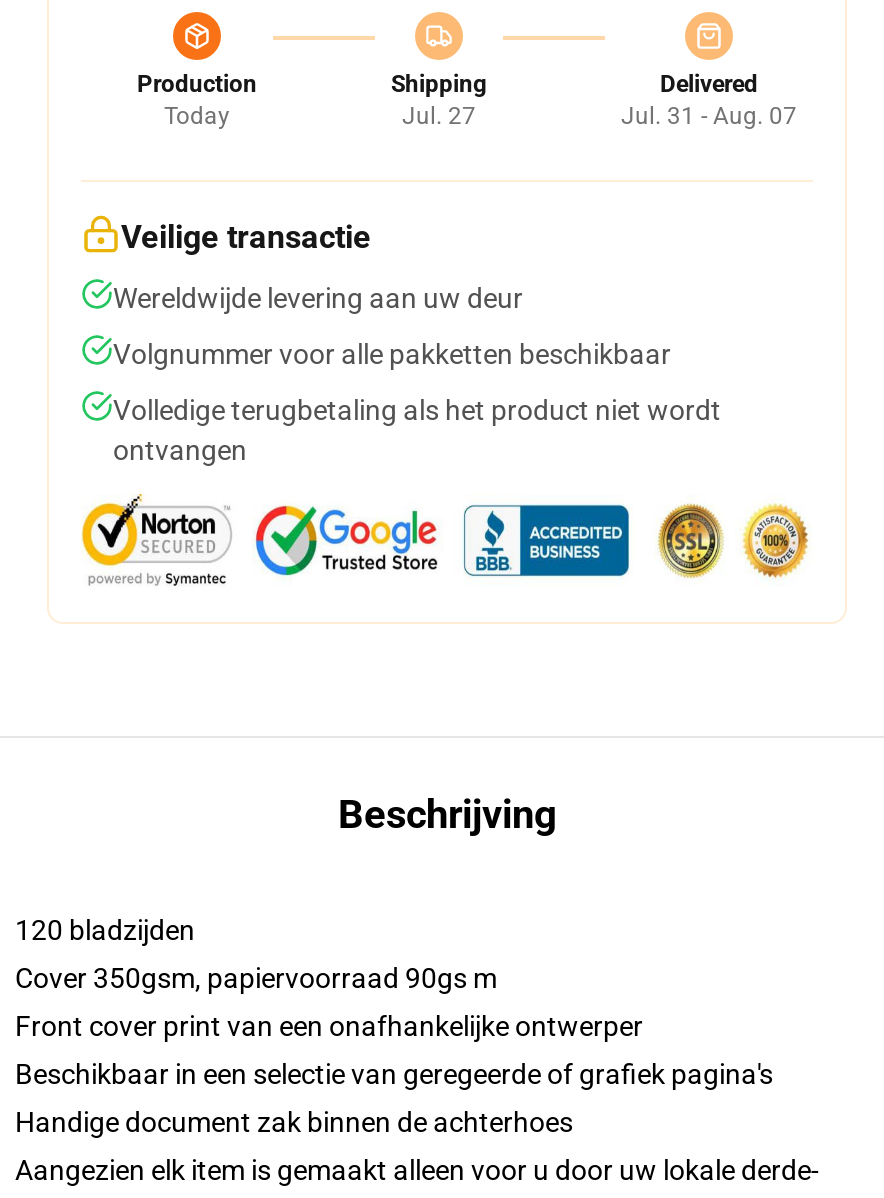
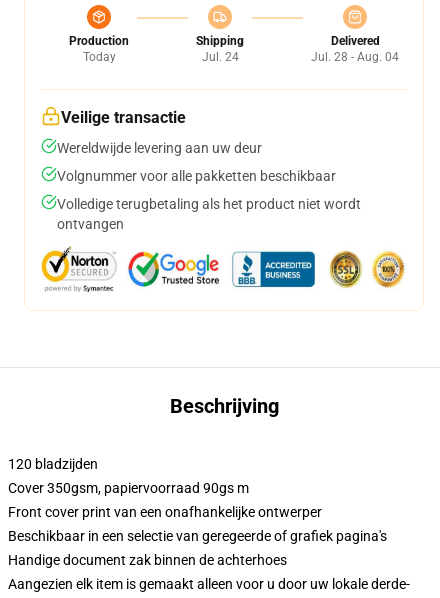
[402,102,476,130] Jul. 27 -> [201,50,238,64] Jul. 24
[621,102,797,130] Jul. 31 - Aug. 07 -> [311,50,399,64] Jul. 28 - Aug. 04

